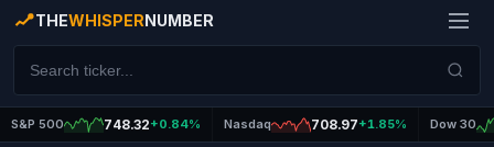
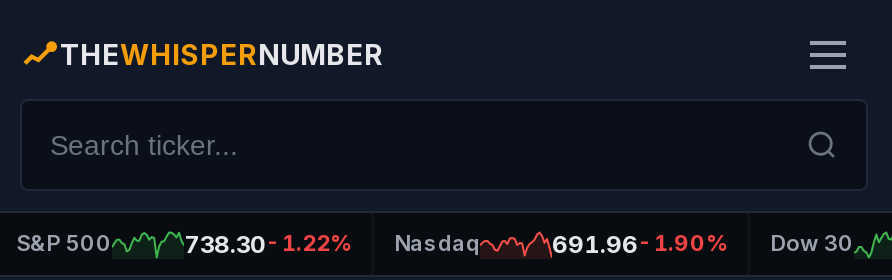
[104,116,271,133] 748.32+0.84% Nasdaq -> [184,229,480,259] 738.30-1.22% Nasdaq
[311,116,476,133] 708.97+1.85% Dow 30 -> [552,229,854,259] 691.96-1.90% Dow 30

